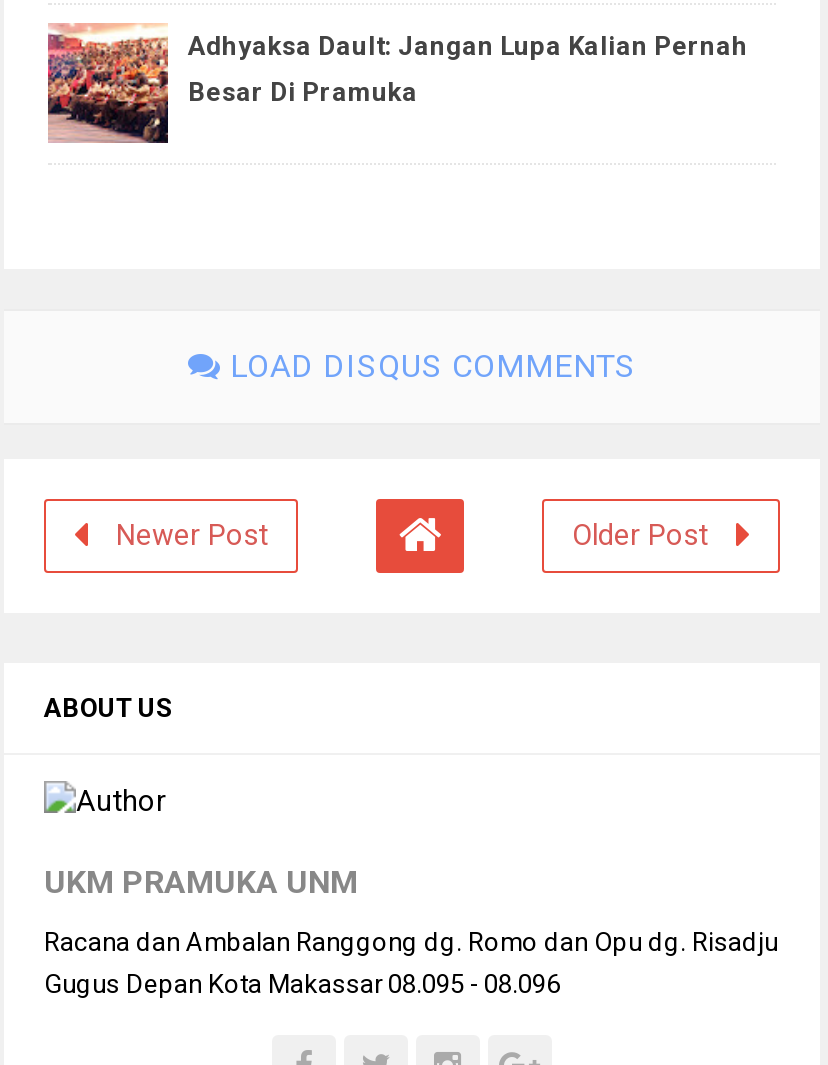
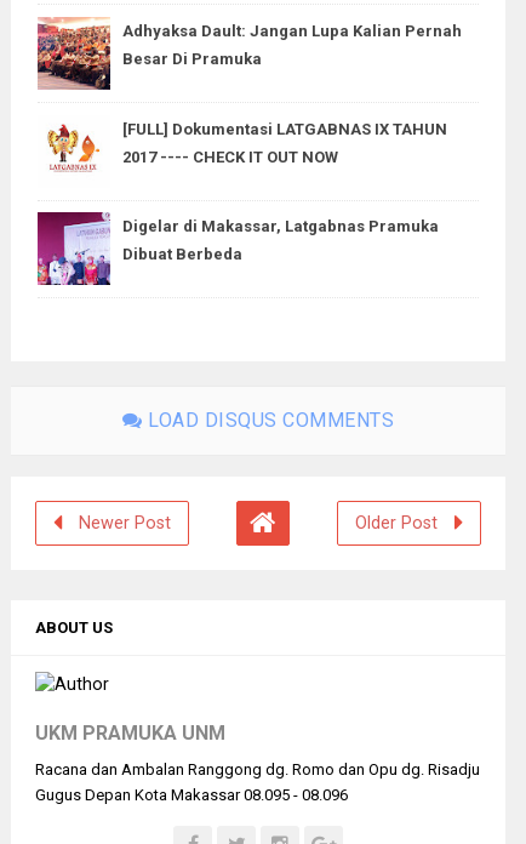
none -> [36,211,439,286] [image] | Digelar di Makassar, Latgabnas Pramuka | Dibuat Berbeda
none -> [46,120,447,172] [image] | [FULL] Dokumentasi LATGABNAS IX TAHUN | 2017 ---- CHECK IT OUT NOW

